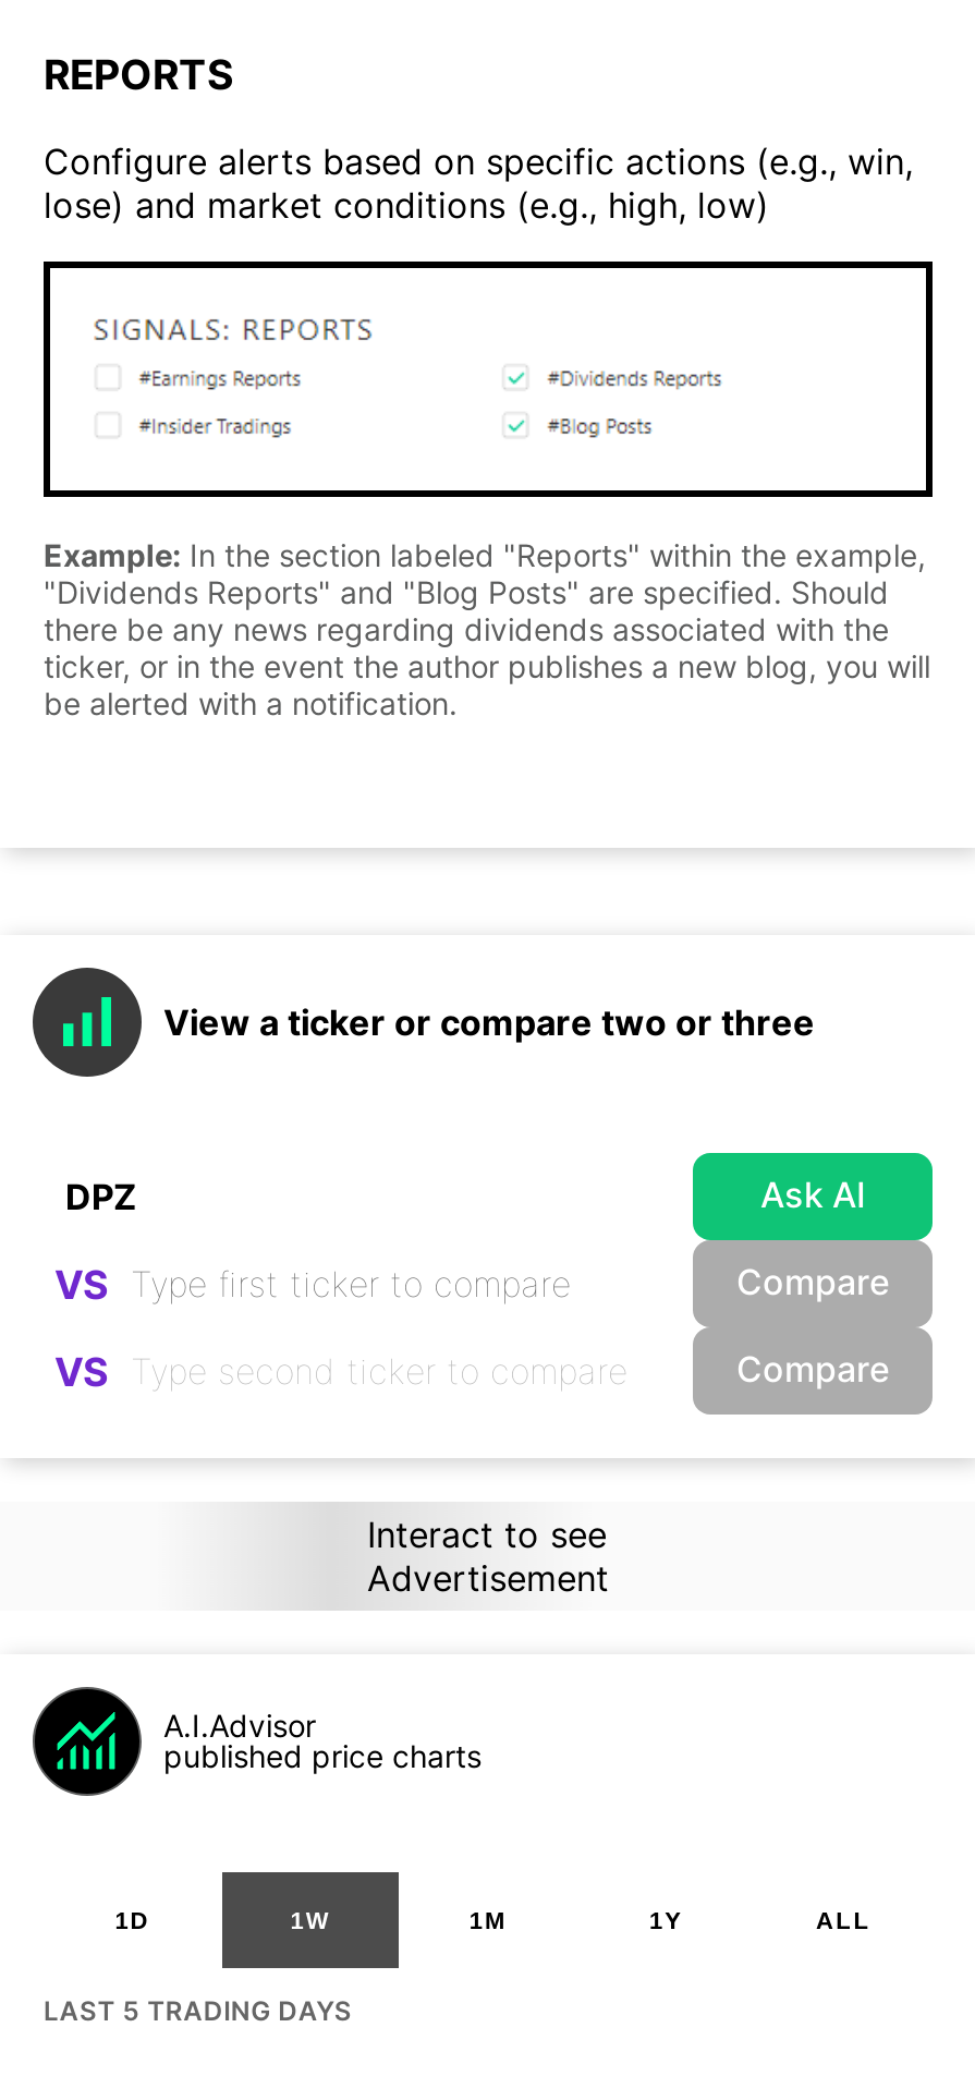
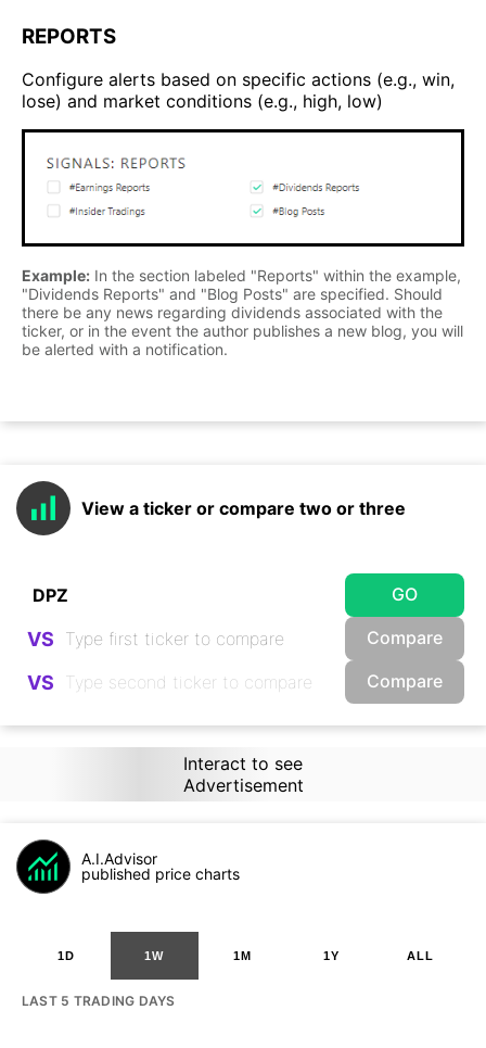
[760,1172,865,1216] Ask AI -> [392,583,418,605] GO

